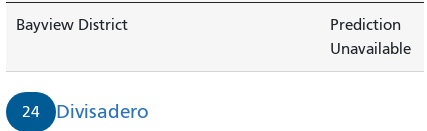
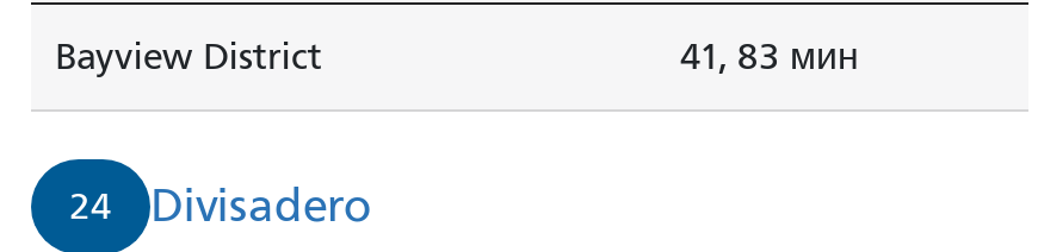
[330,16,411,58] Prediction | Unavailable -> [680,35,859,78] 41, 83 мин

